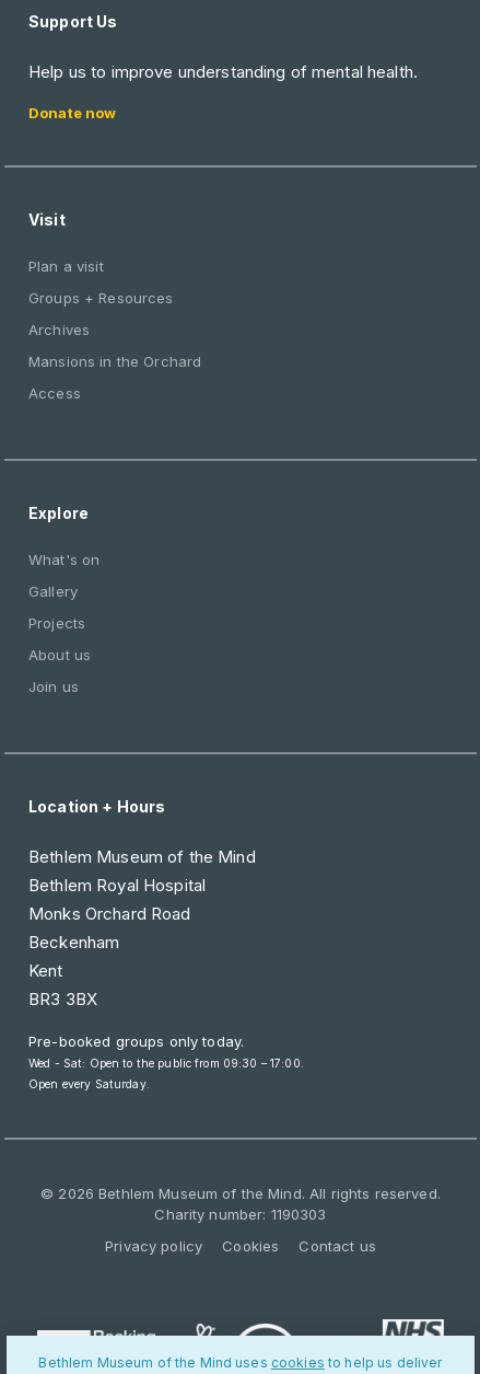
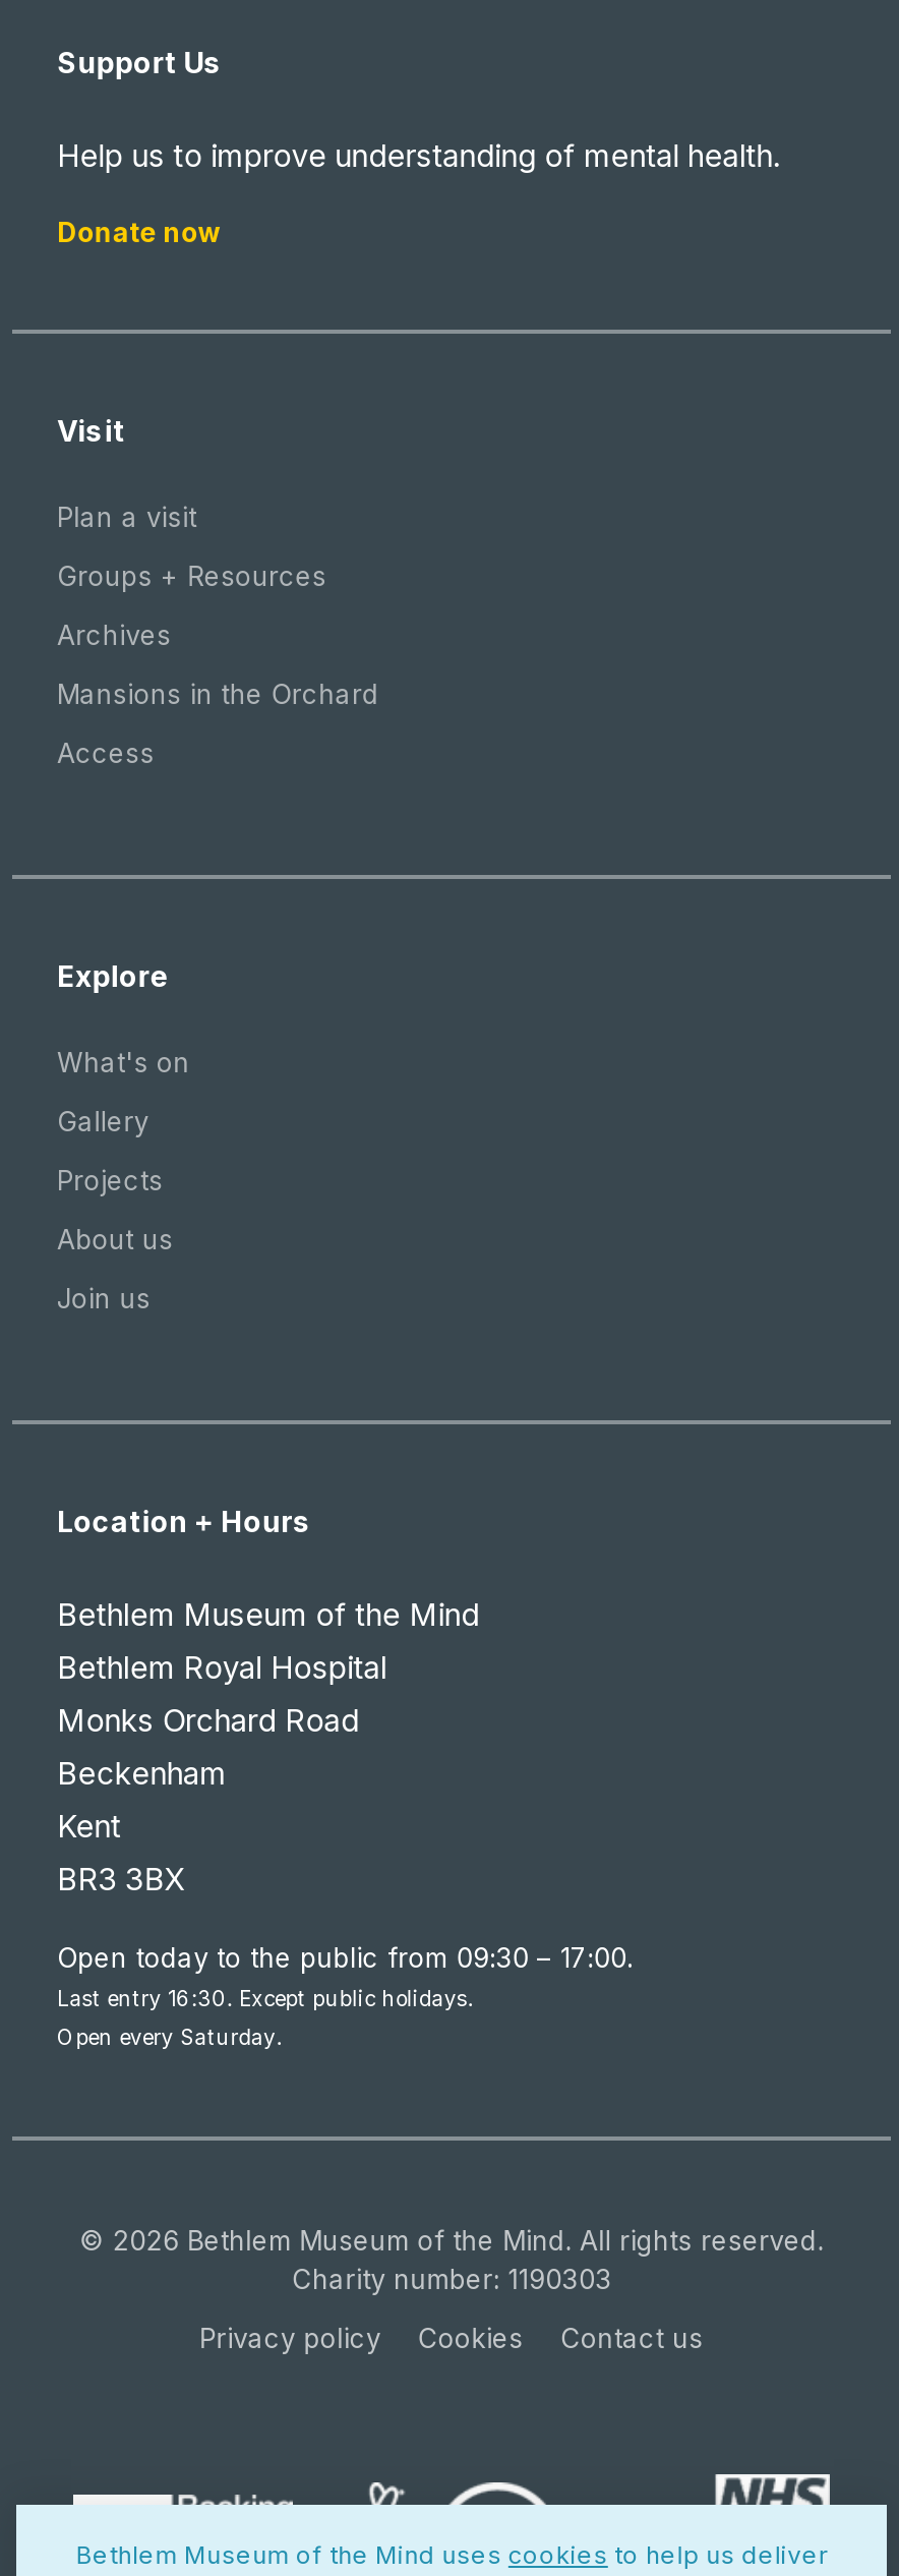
[28,1033,304,1071] Pre-booked groups only today. | Wed - Sat: Open to the public from 09:30 – 17:00. -> [57,1942,633,2013] Open today to the public from 09:30 – 17:00. | Last entry 16:30. Except public holidays.

